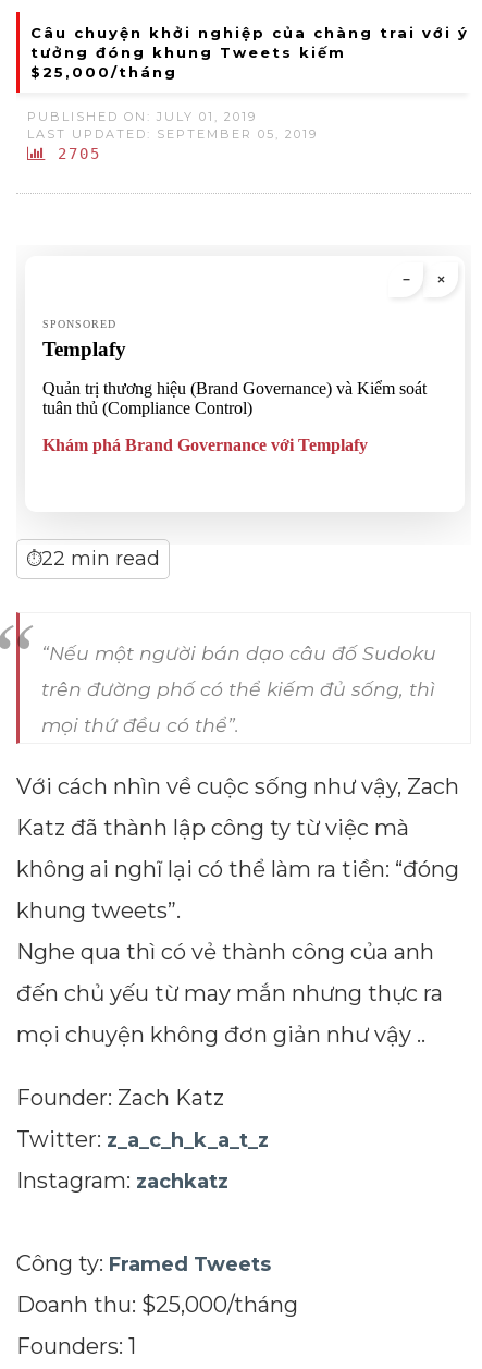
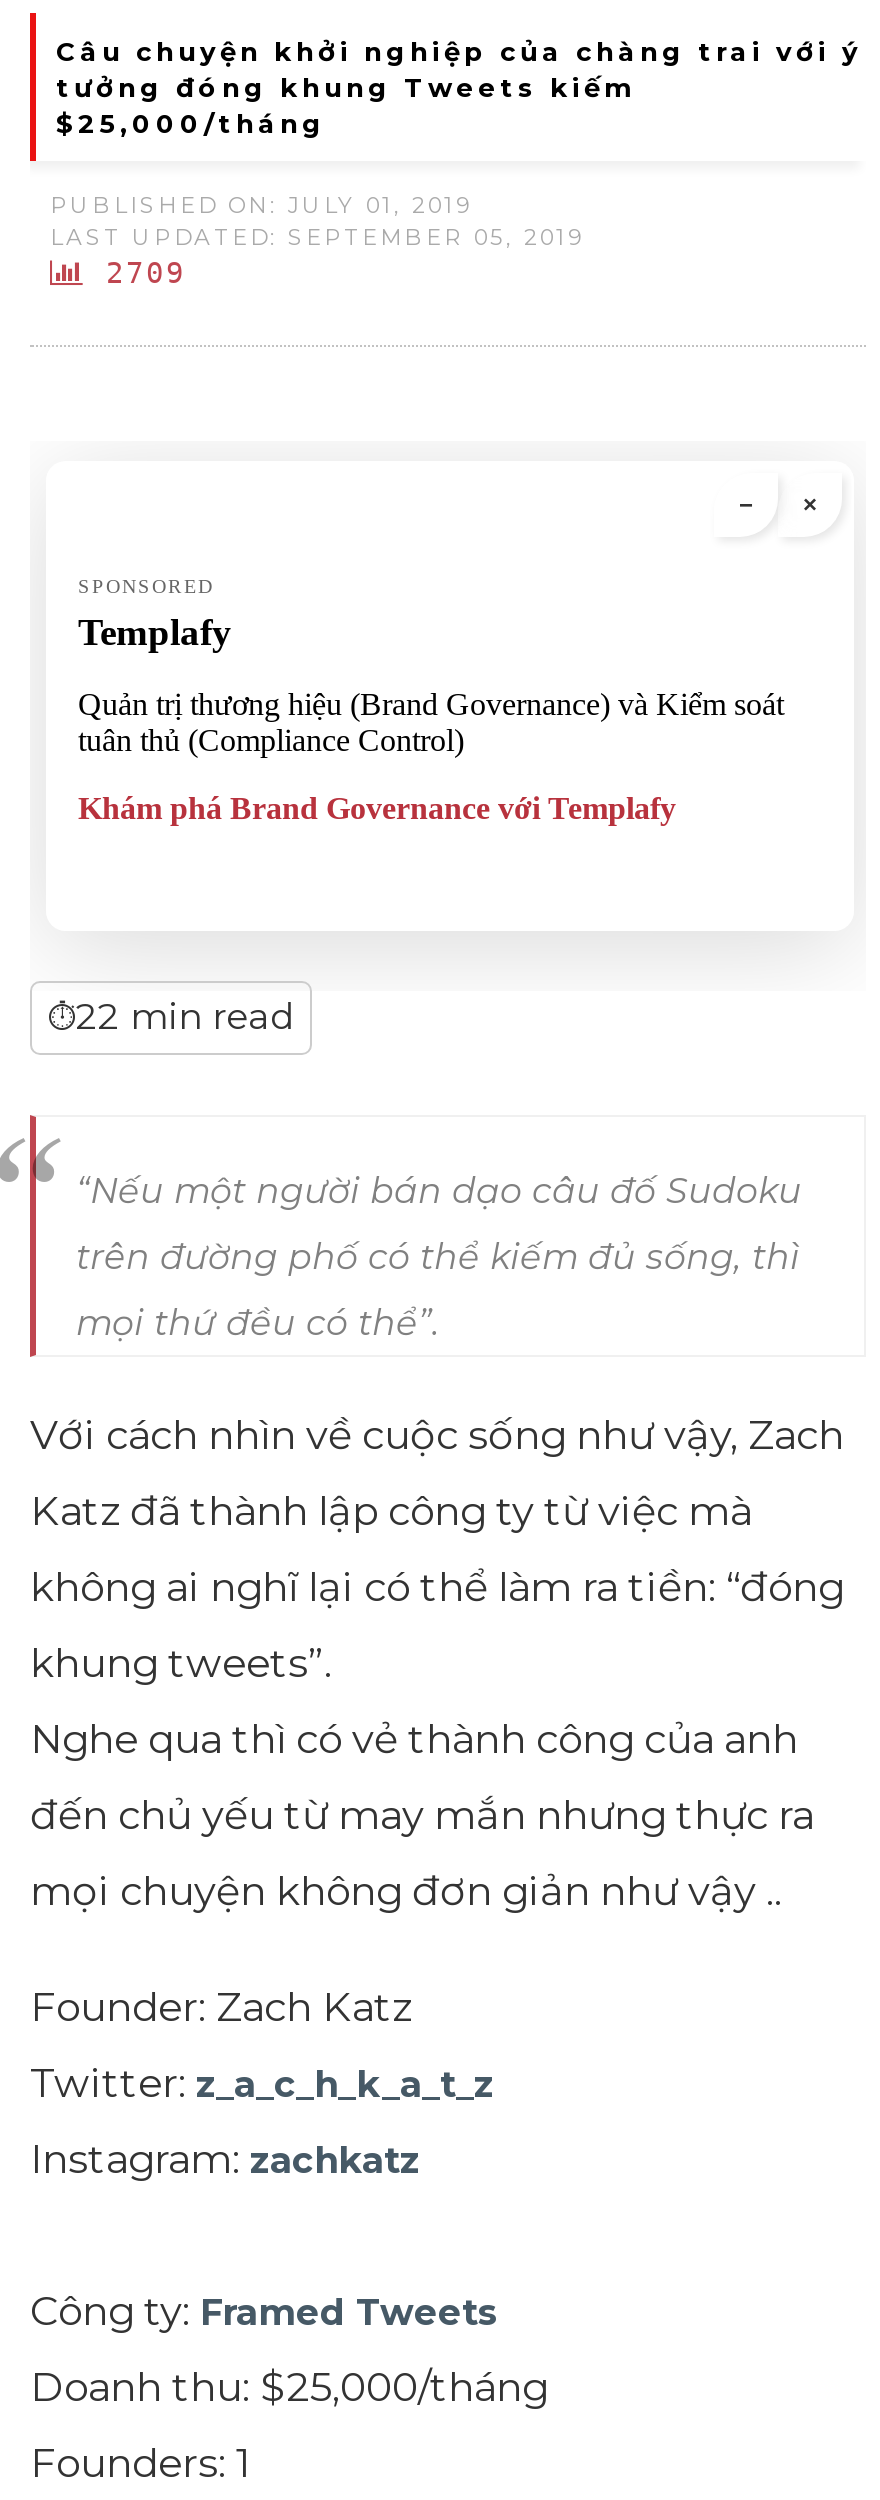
[47,145,101,163] 2705 -> [86,258,186,290] 2709

